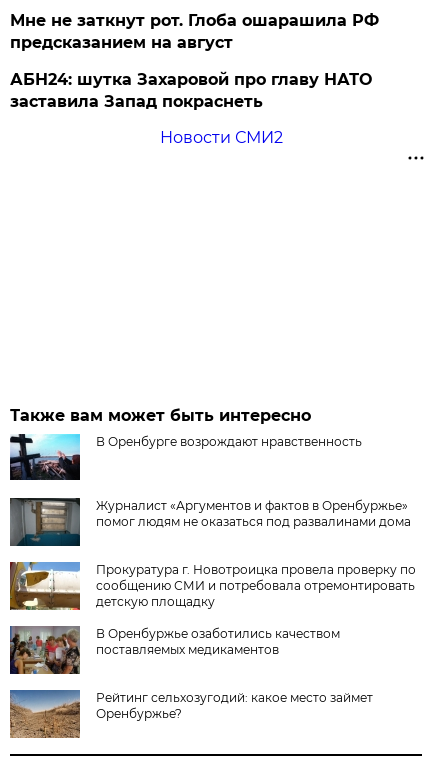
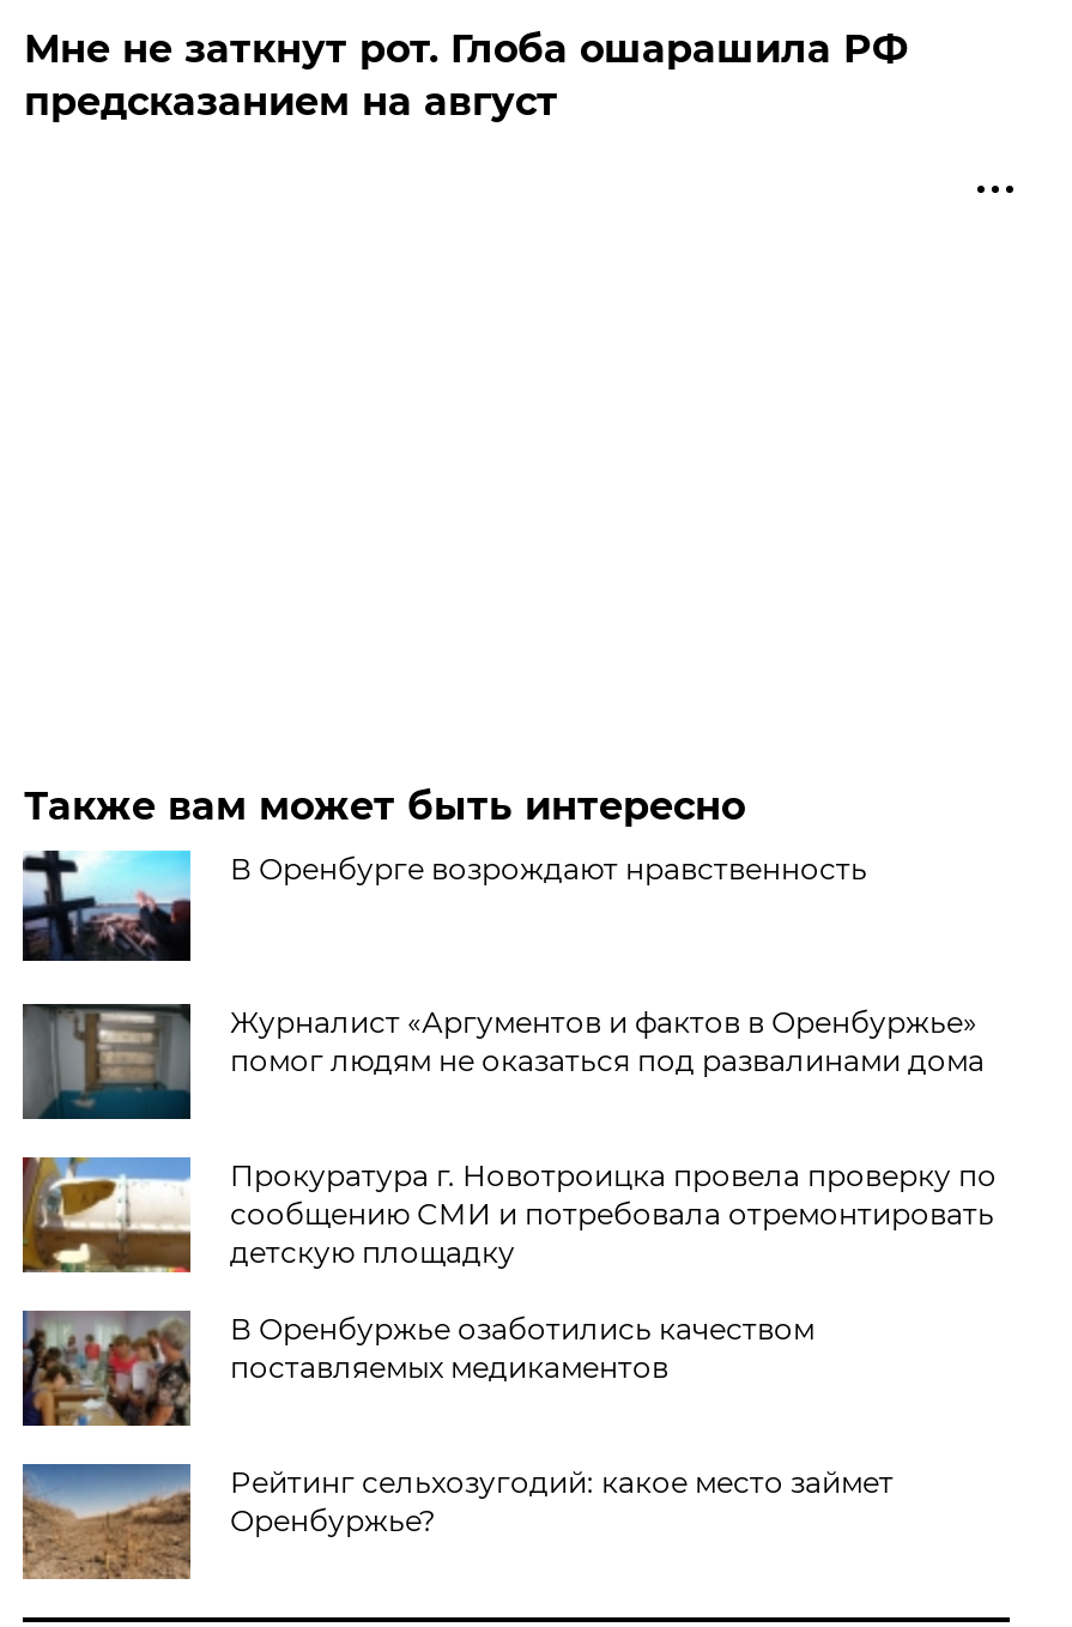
[10,70,372,147] АБН24: шутка Захаровой про главу НАТО | заставила Запад покраснеть | Новости СМИ2 -> none

